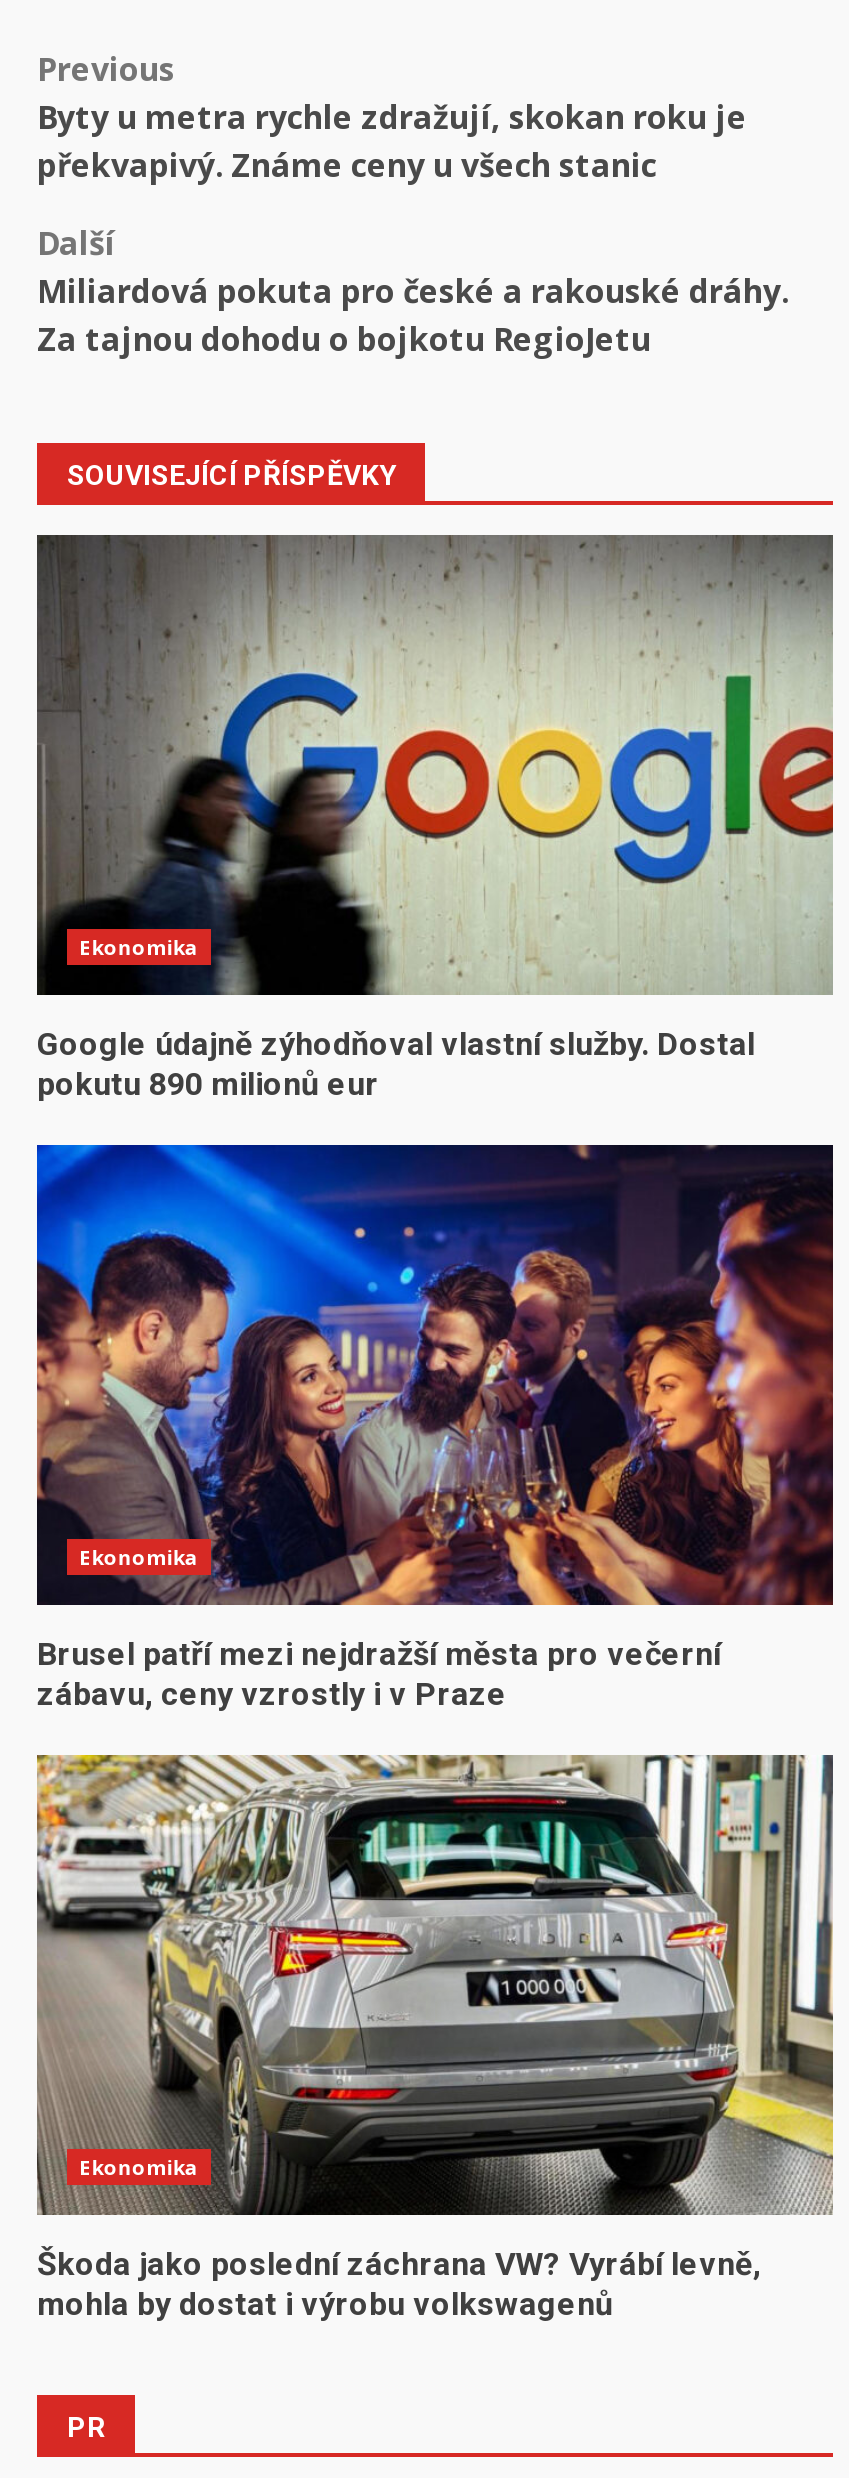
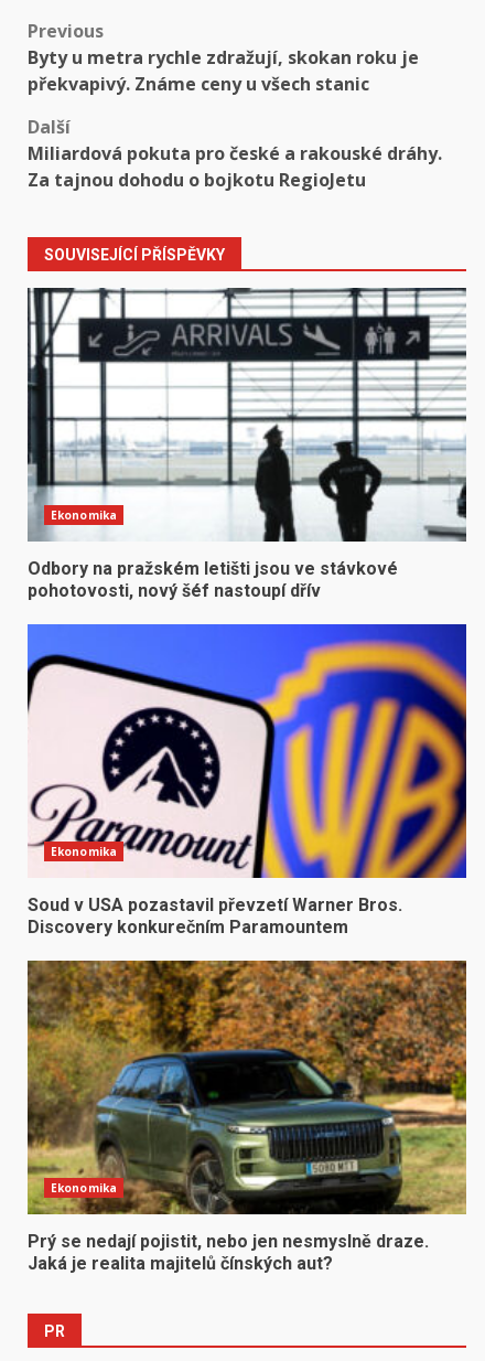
[35,533,835,1104] [image] | Google údajně zýhodňoval vlastní služby. Dostal | pokutu 890 milionů eur -> [28,288,467,601] [image] | Odbory na pražském letišti jsou ve stávkové | pohotovosti, nový šéf nastoupí dřív
[35,1143,835,1714] [image] | Brusel patří mezi nejdražší města pro večerní | zábavu, ceny vzrostly i v Praze -> [26,623,467,938] [image] | Soud v USA pozastavil převzetí Warner Bros. | Discovery konkurečním Paramountem
[35,1753,835,2324] [image] | Škoda jako poslední záchrana VW? Vyrábí levně, | mohla by dostat i výrobu volkswagenů -> [26,960,467,1274] [image] | Prý se nedají pojistit, nebo jen nesmyslně draze. | Jaká je realita majitelů čínských aut?

